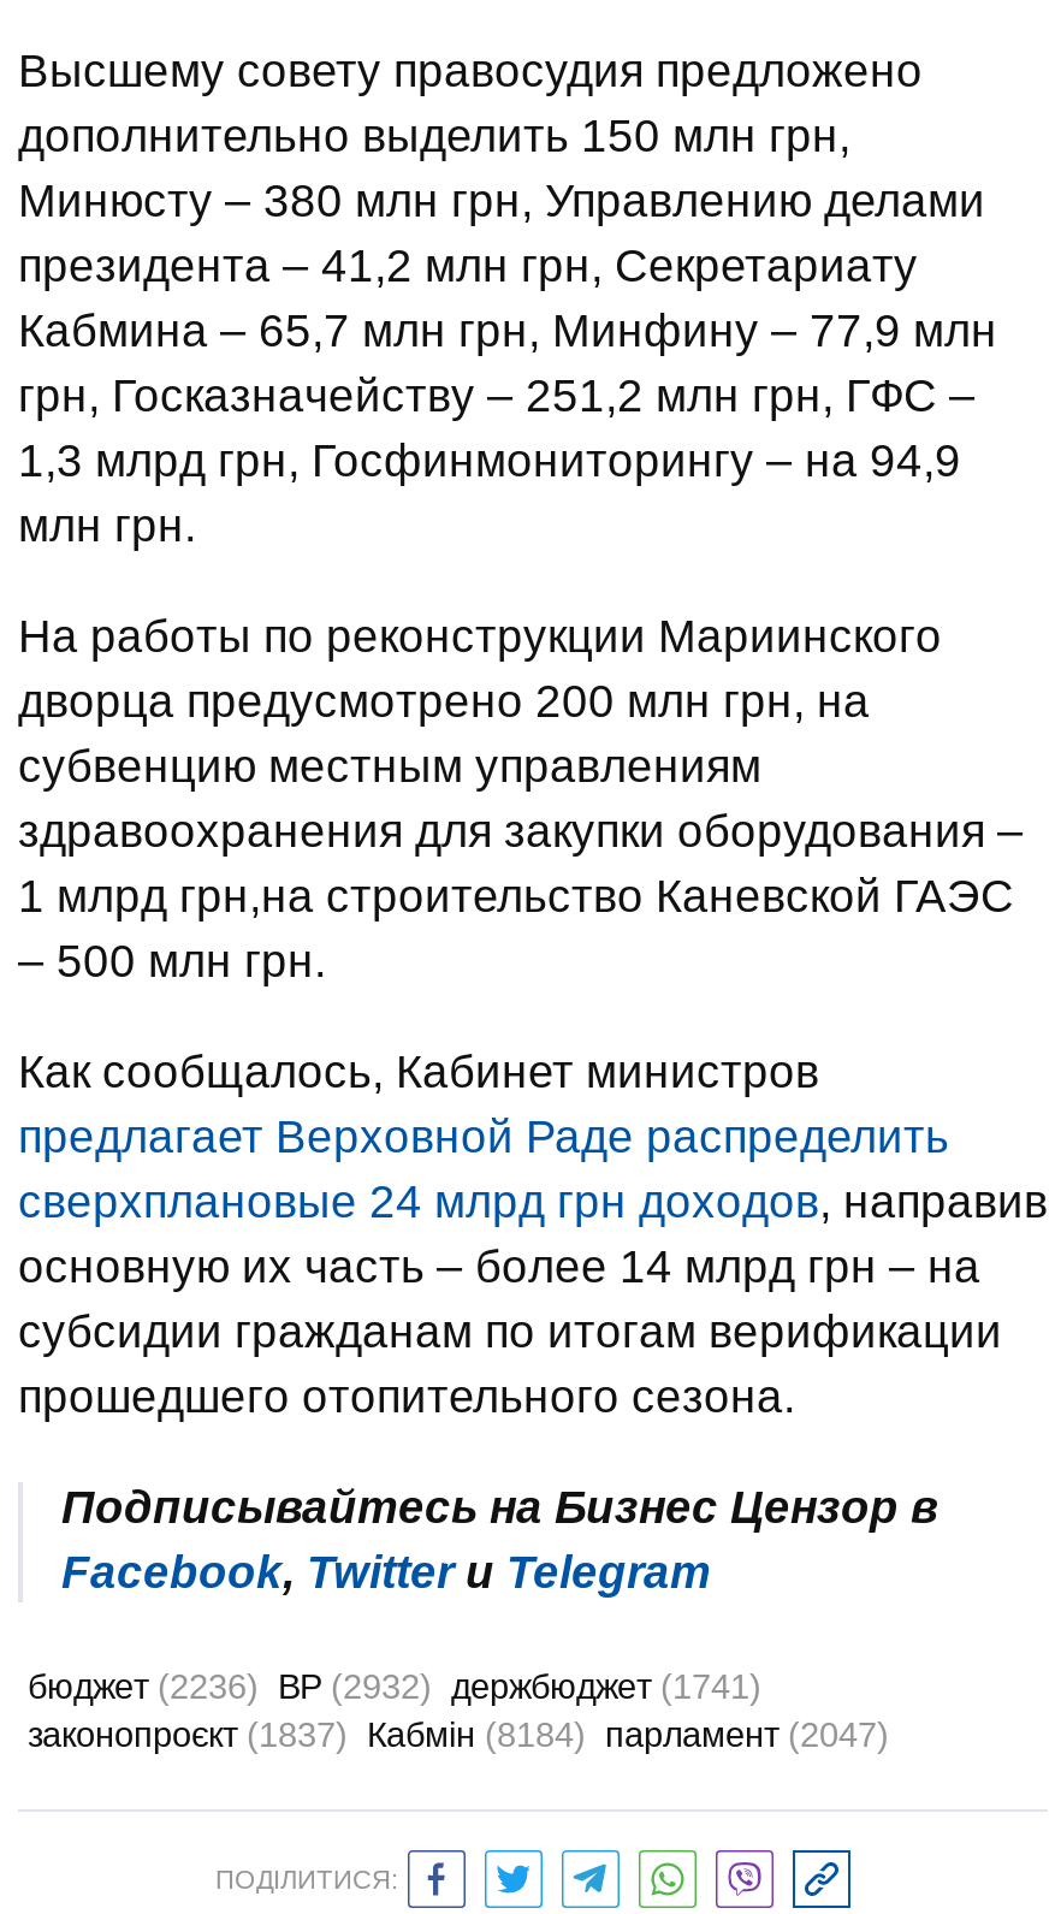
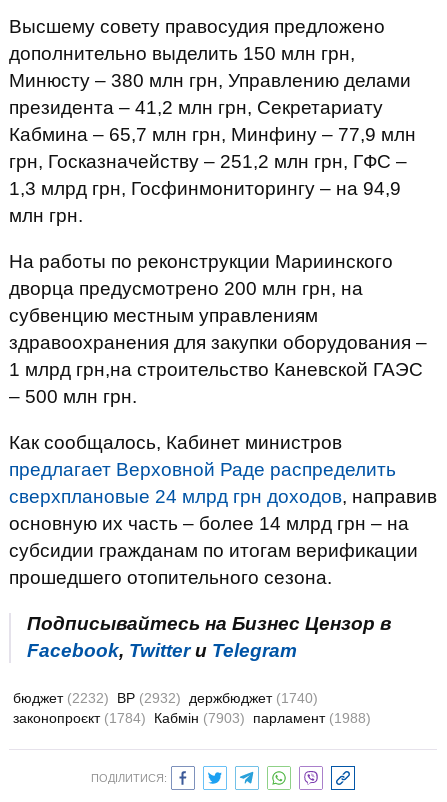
[28,1667,761,1706] бюджет (2236) ВР (2932) держбюджет (1741) -> [13,690,318,706] бюджет (2232) ВР (2932) держбюджет (1740)
[28,1716,889,1754] законопроєкт (1837) Кабмін (8184) парламент (2047) -> [13,710,371,726] законопроєкт (1784) Кабмін (7903) парламент (1988)

